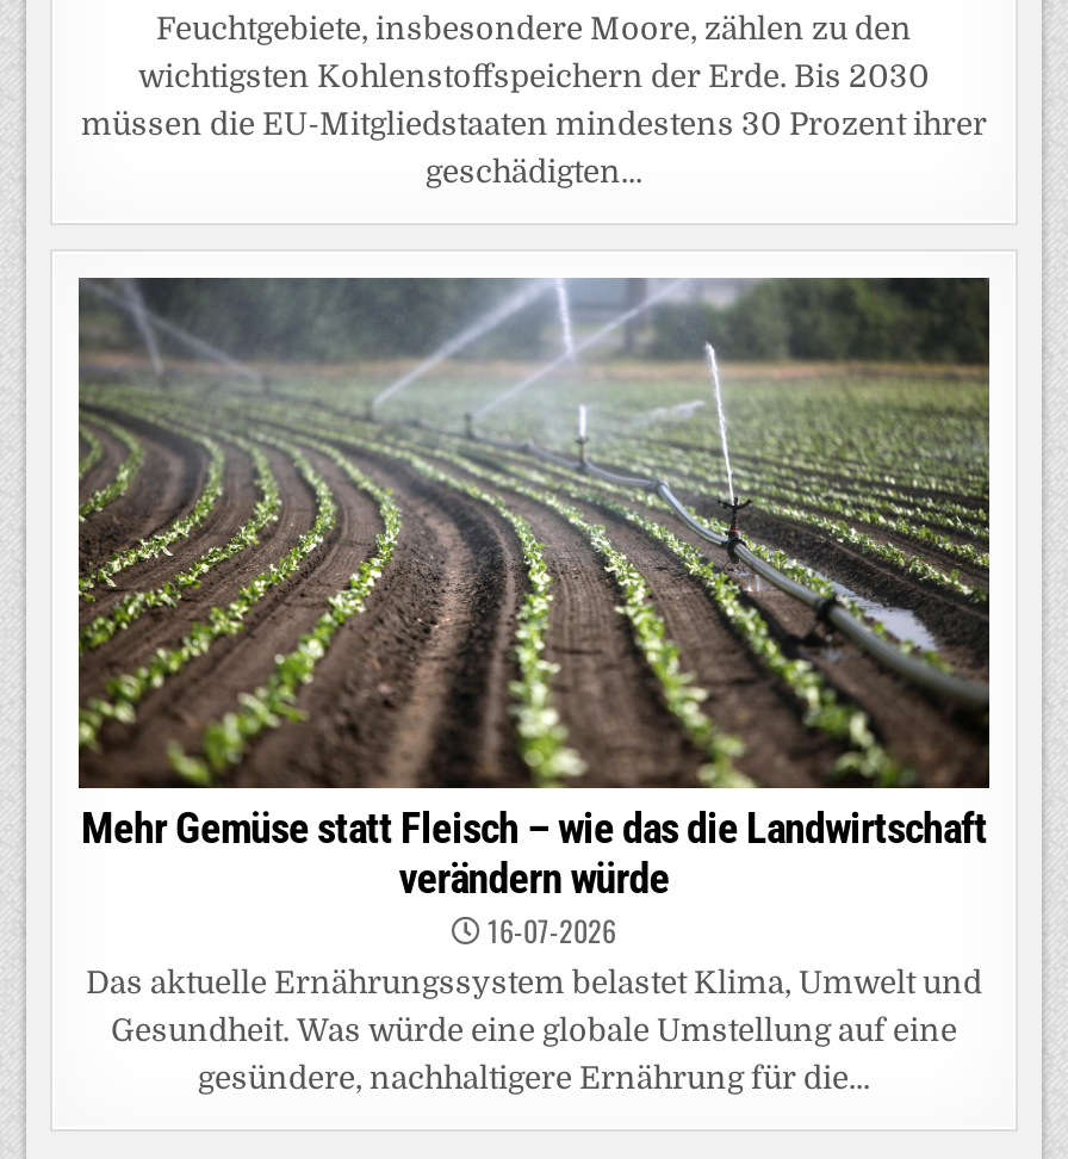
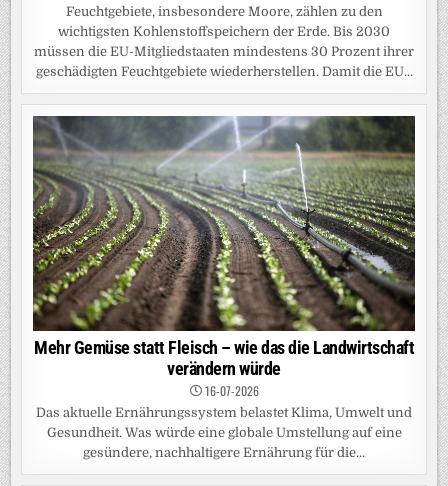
[426,153,642,188] geschädigten... -> [35,64,412,79] geschädigten Feuchtgebiete wiederherstellen. Damit die EU...

